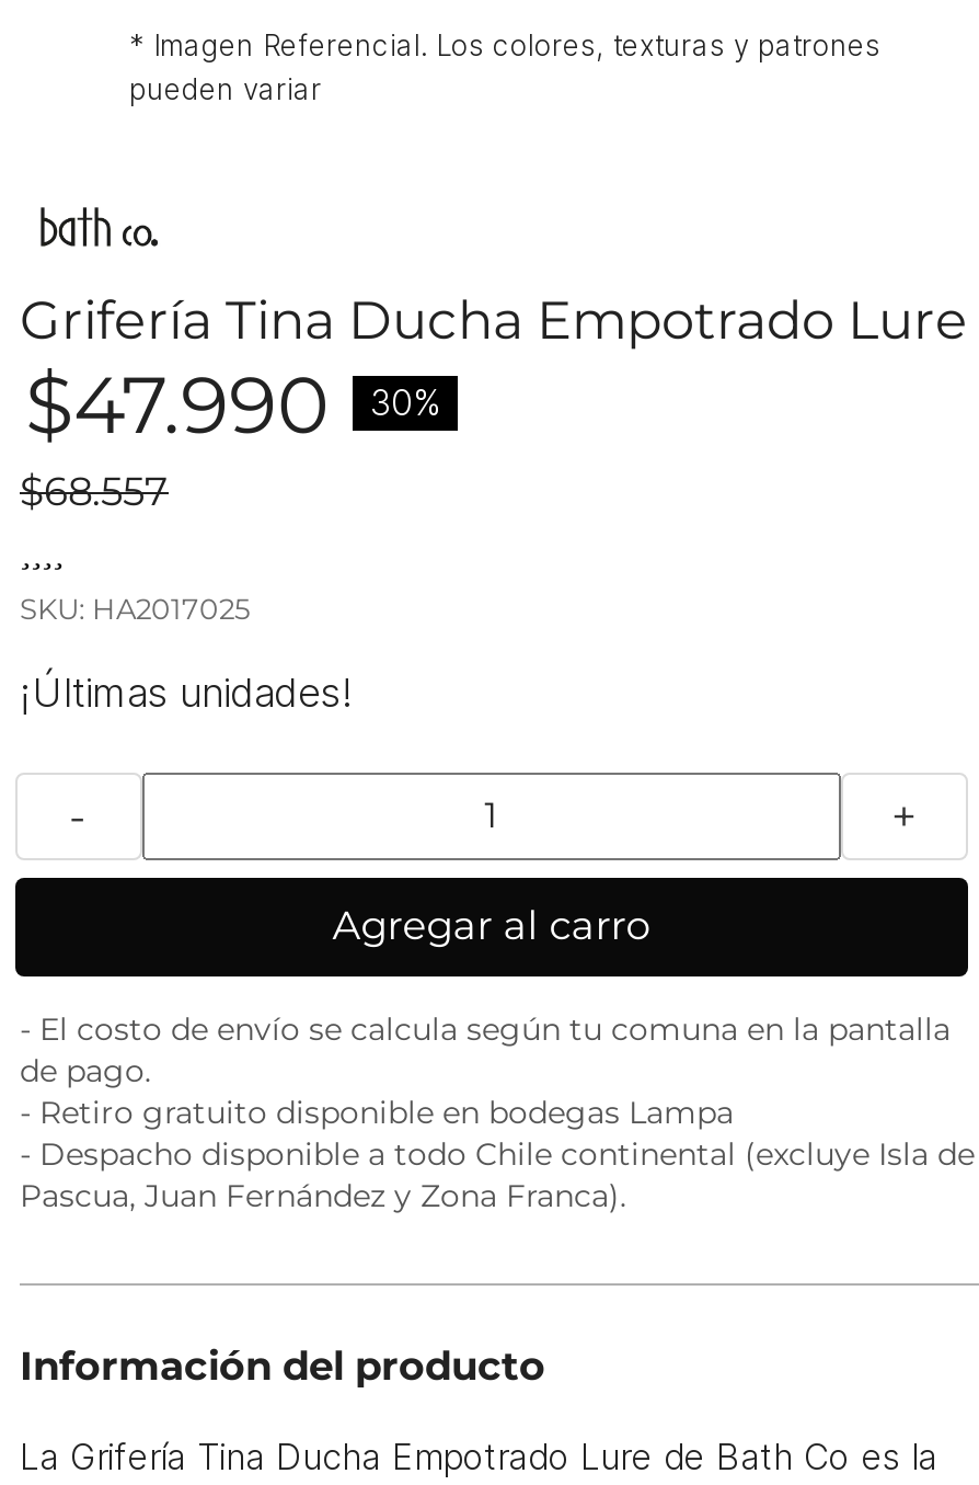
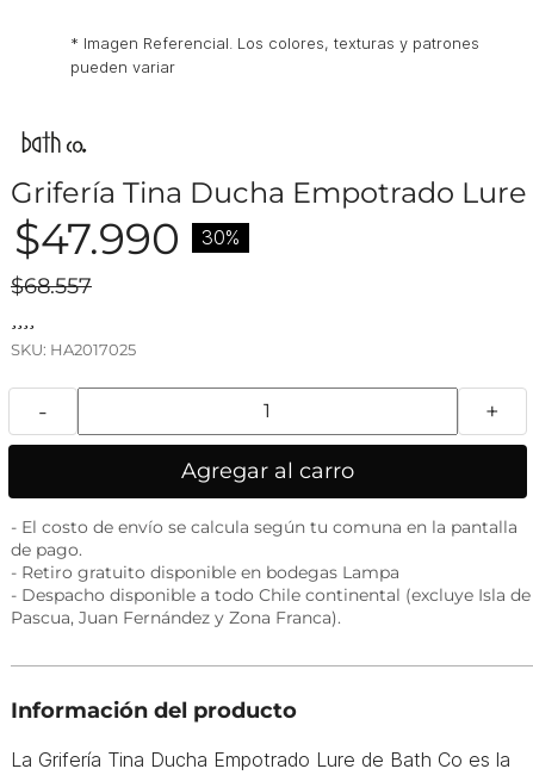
[20,669,355,715] ¡Últimas unidades! -> none

